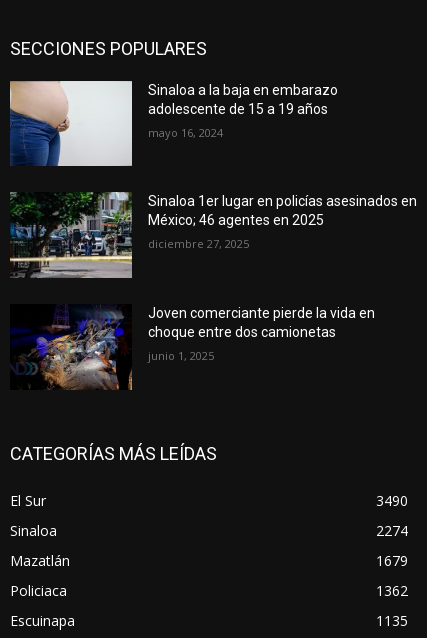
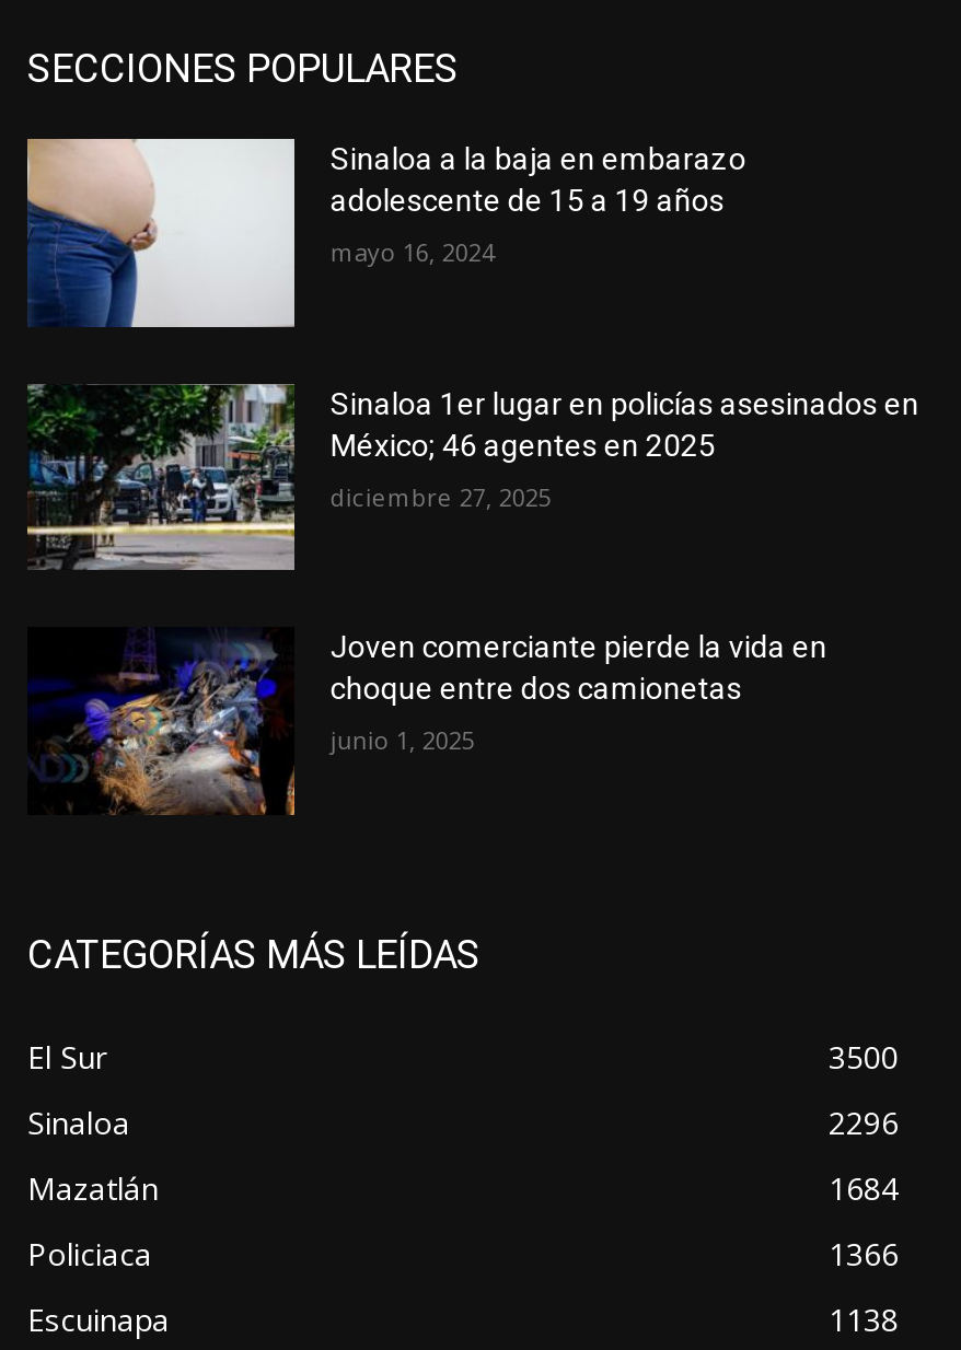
[376,491,408,510] 3490 -> [829,1036,899,1078] 3500
[376,521,408,540] 2274 -> [829,1102,899,1143] 2296
[376,551,408,570] 1679 -> [829,1168,899,1209] 1684
[376,581,408,600] 1362 -> [829,1233,899,1275] 1366
[376,611,408,630] 1135 -> [829,1299,899,1340] 1138

